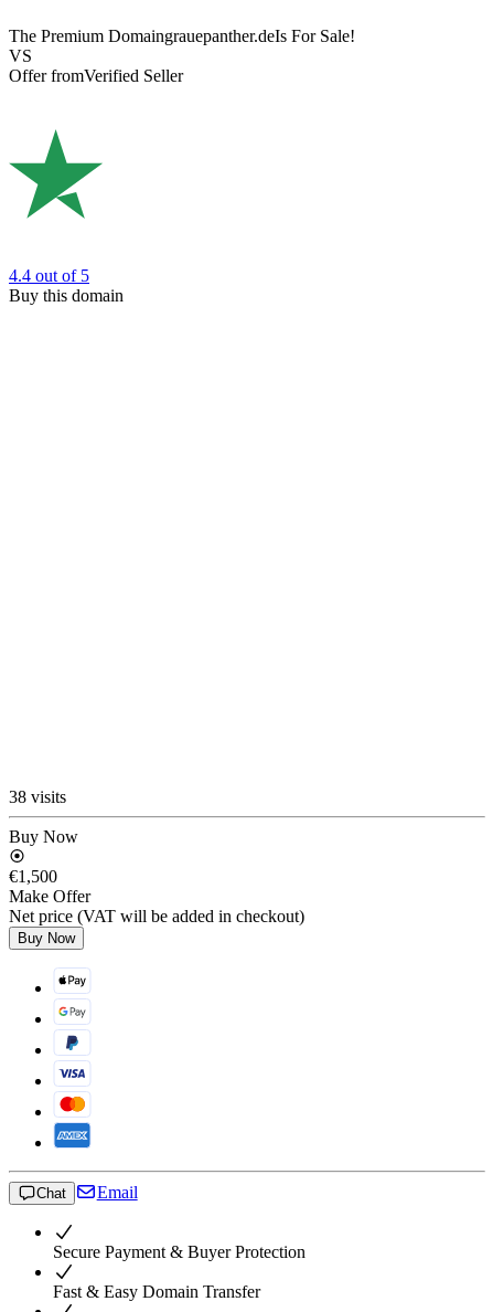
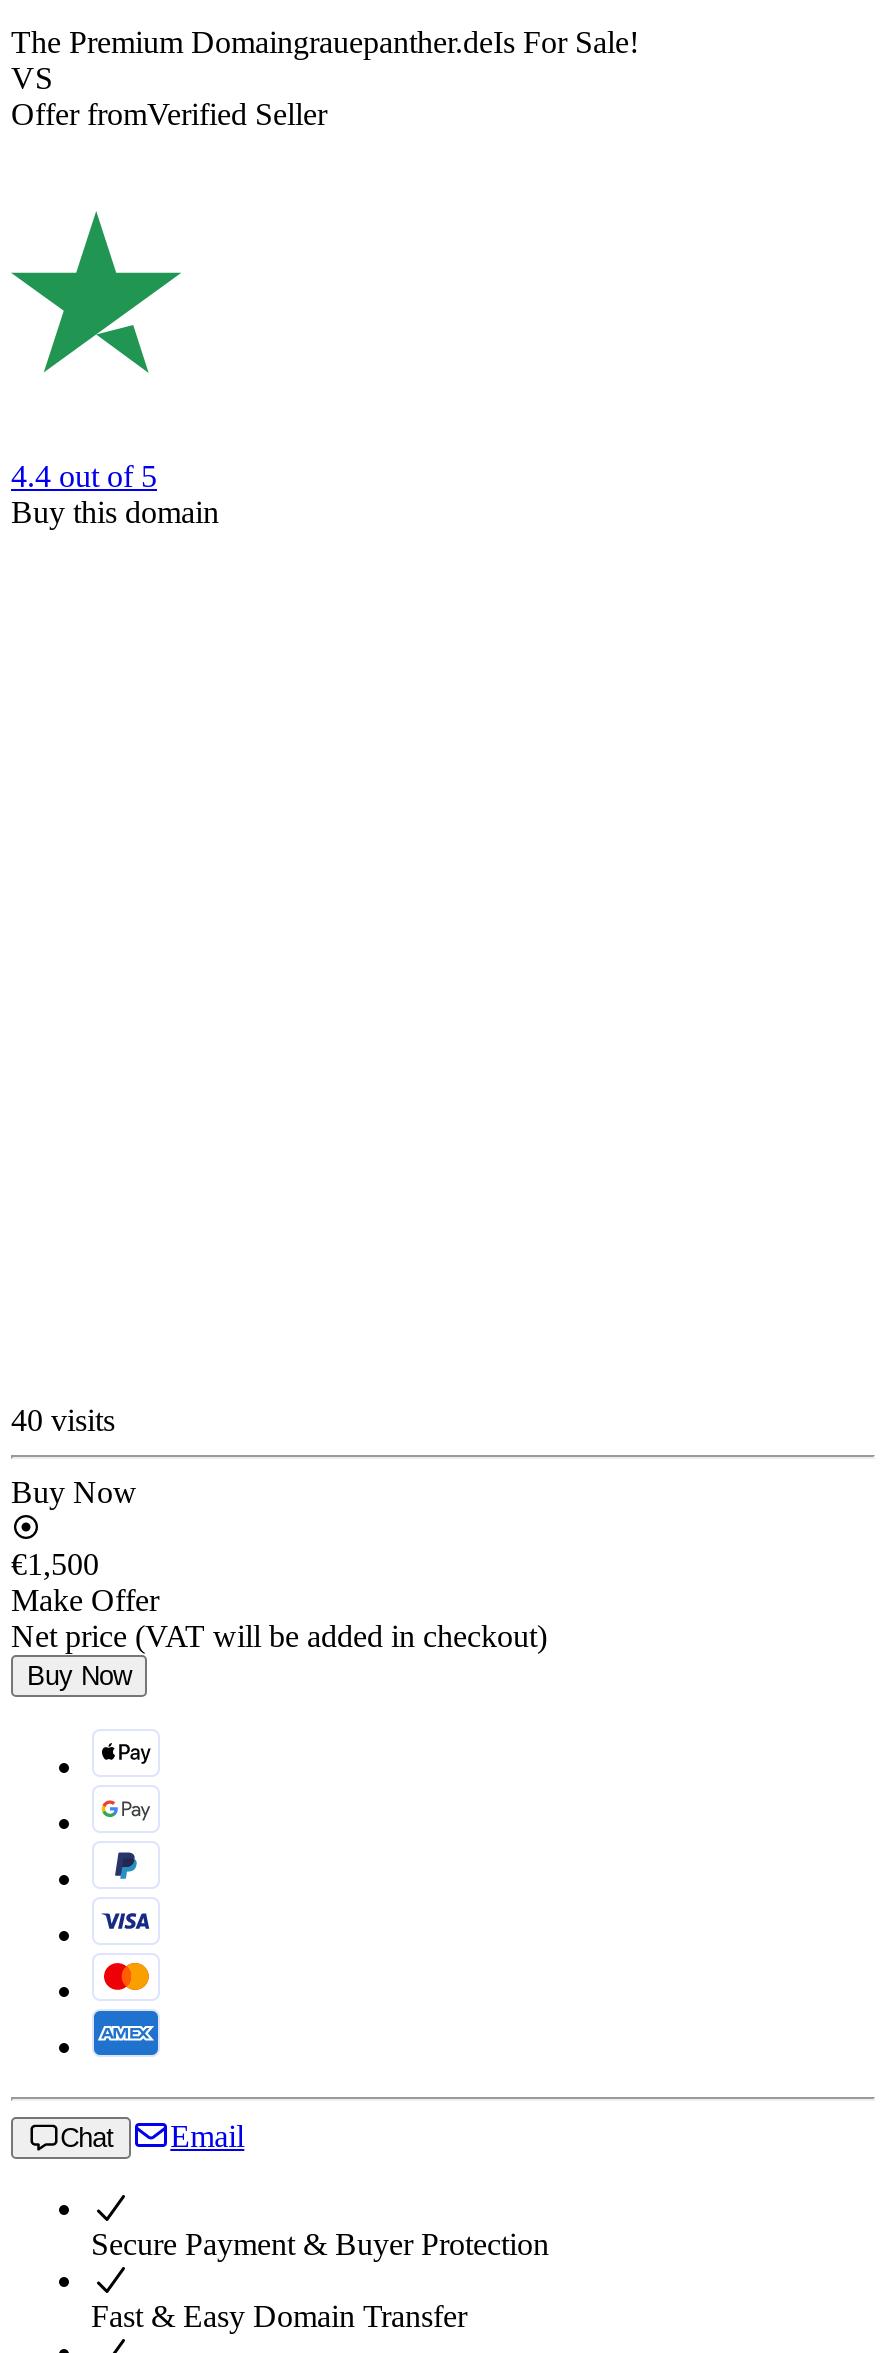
[9,787,66,806] 38 visits -> [11,1402,115,1436] 40 visits

